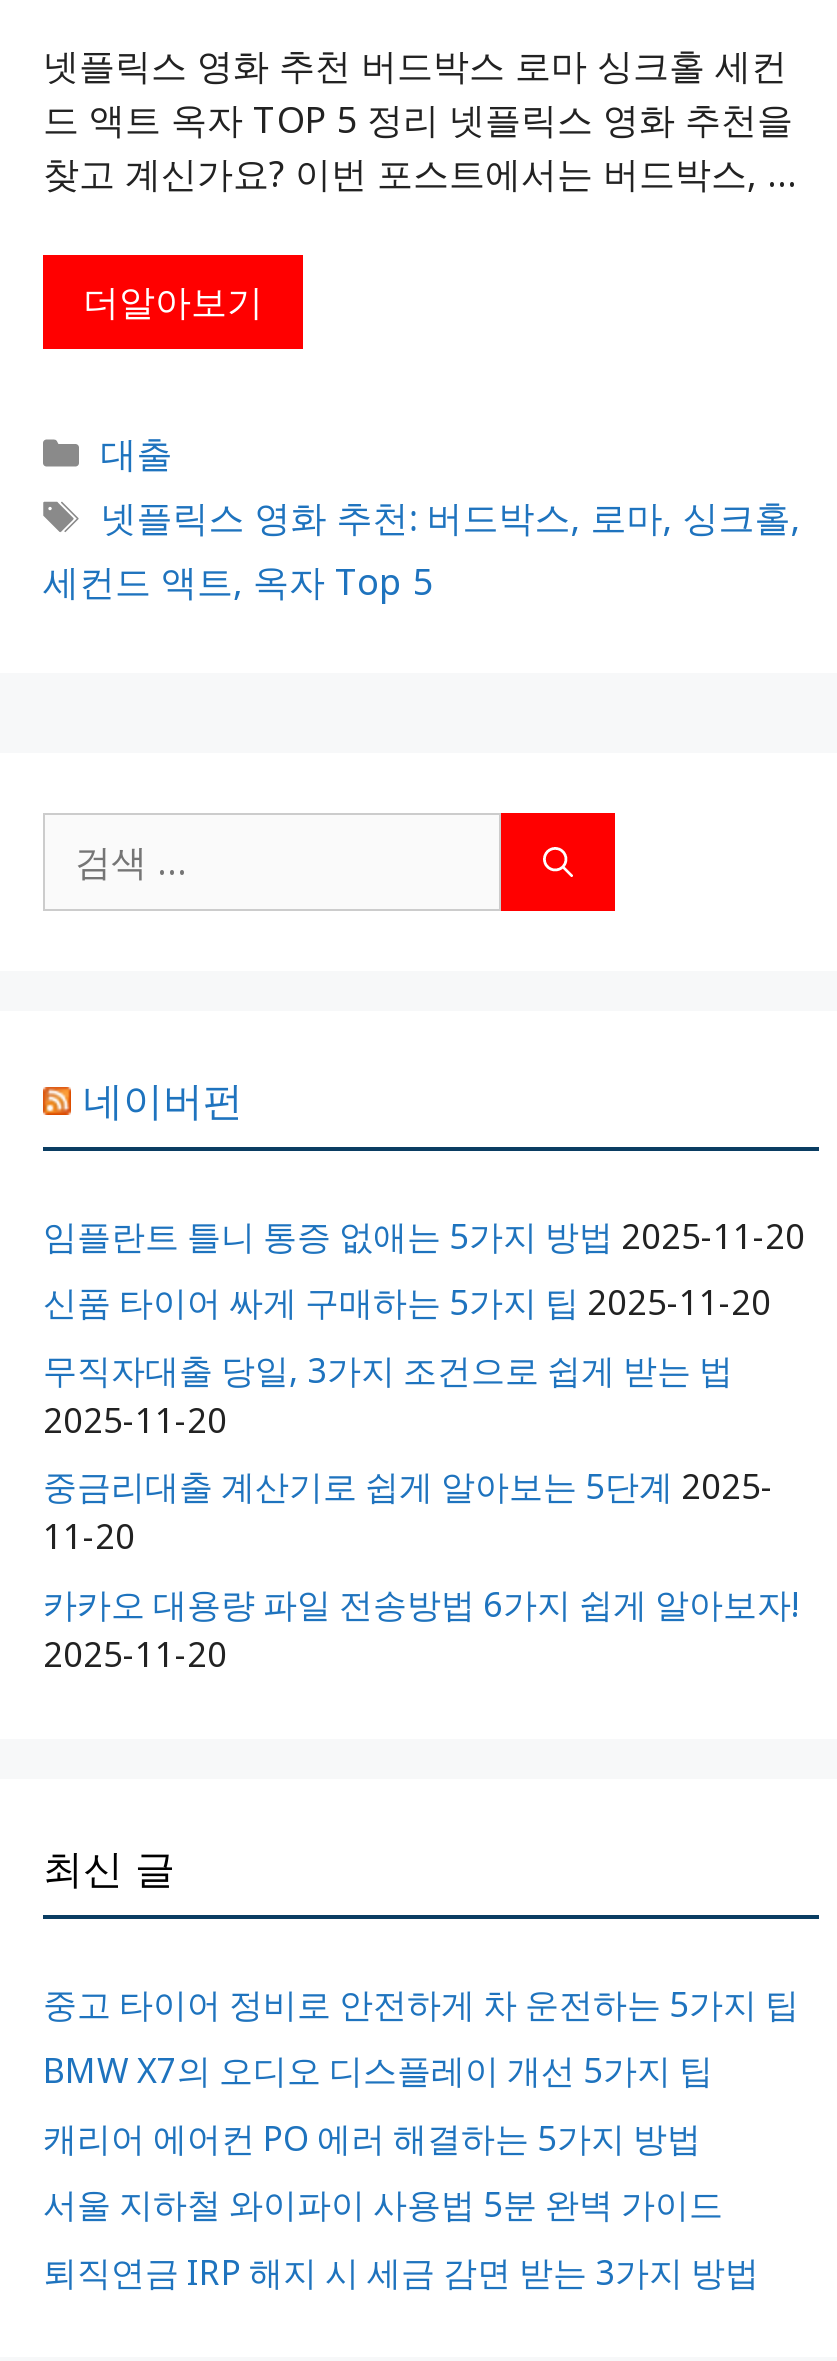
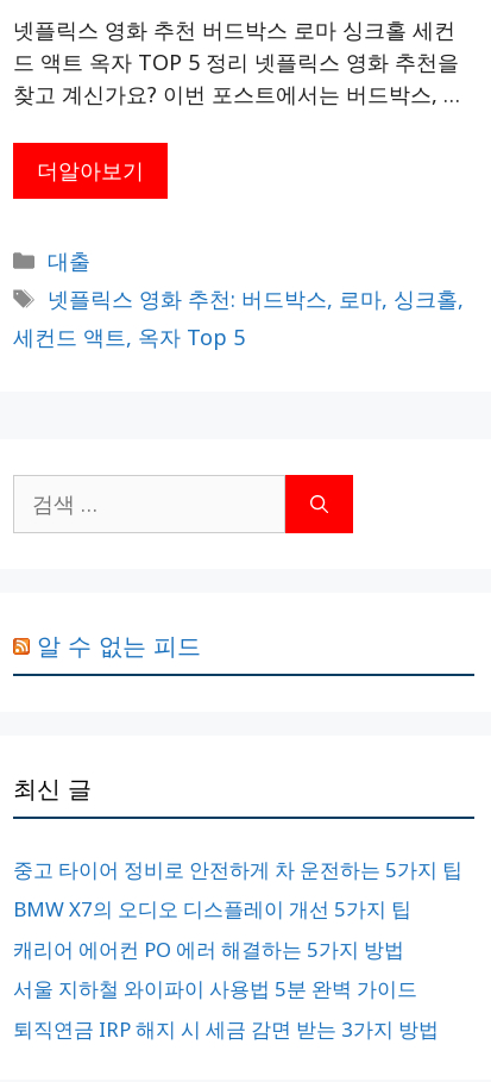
[43,1079,805,1677] 네이버펀 | 임플란트 틀니 통증 없애는 5가지 방법 2025-11-20 | 신품 타이어 싸게 구매하는 5가지 팁 2025-11-20 | 무직자대출 당일, 3가지 조건으로 쉽게 받는 법 | 2025-11-20 | 중금리대출 계산기로 쉽게 알아보는 5단계 2025- | 11-20 | 카카오 대용량 파일 전송방법 6가지 쉽게 알아보자! | 2025-11-20 -> [37,633,201,659] 알 수 없는 피드

